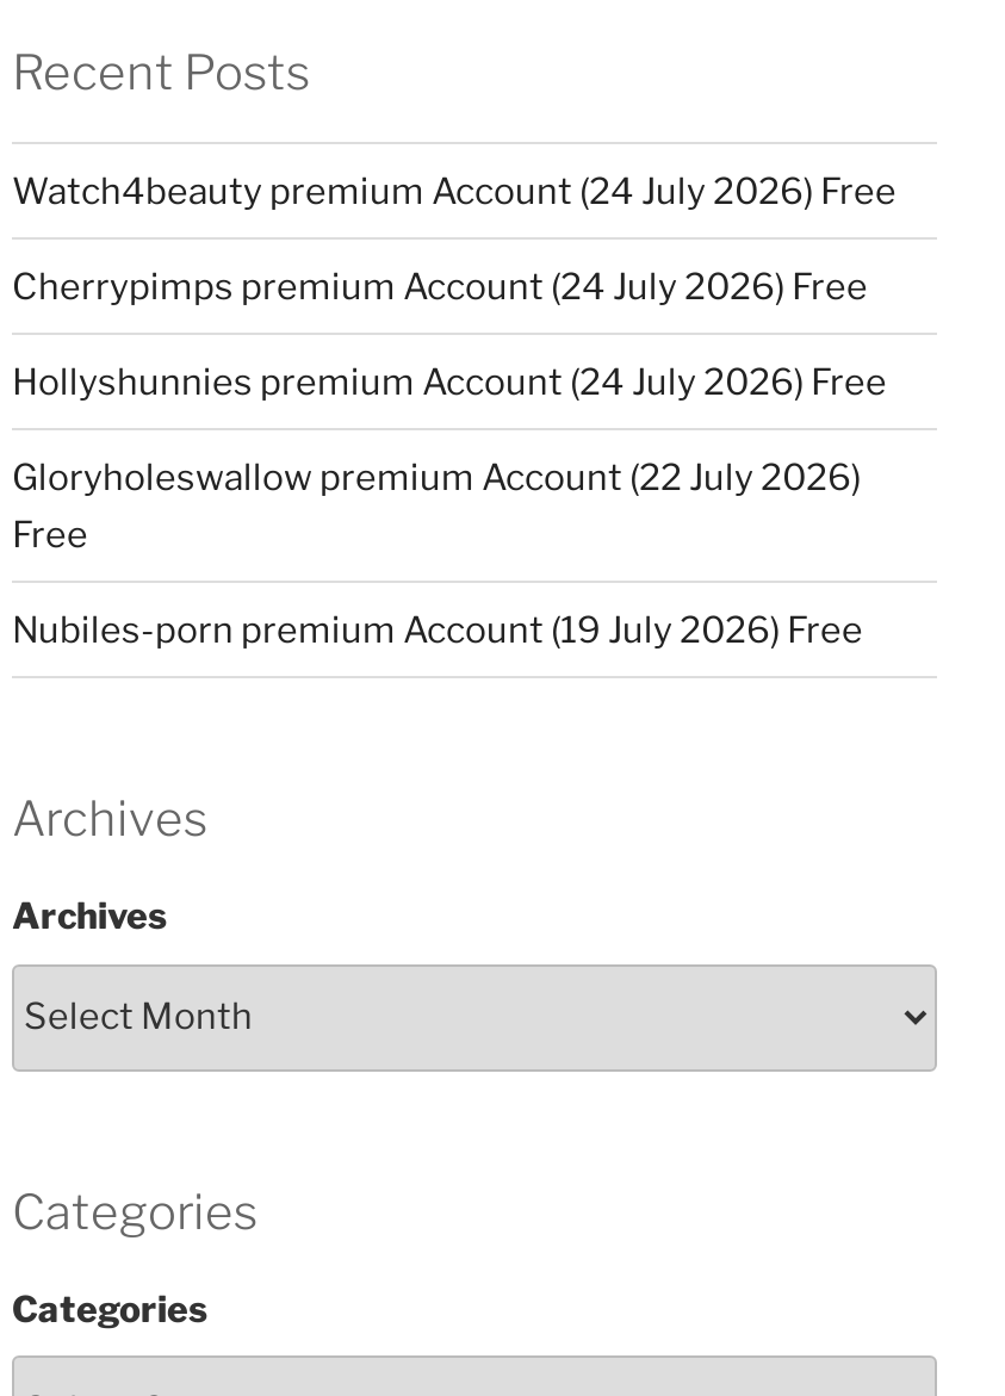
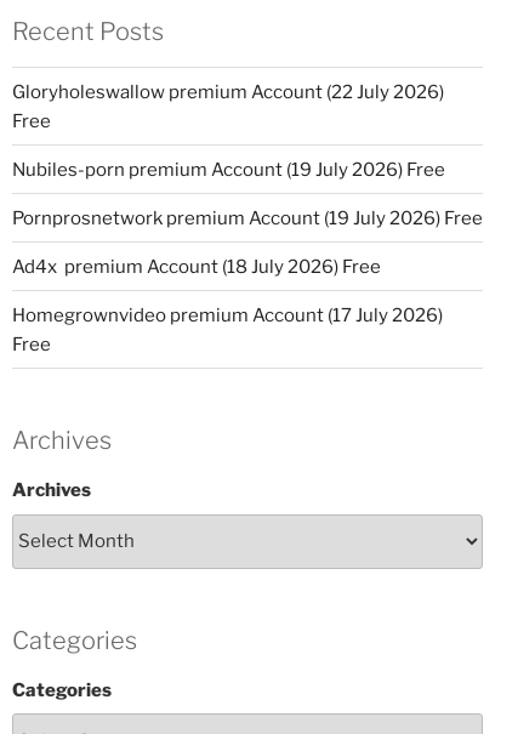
[12,170,897,403] Watch4beauty premium Account (24 July 2026) Free | Cherrypimps premium Account (24 July 2026) Free | Hollyshunnies premium Account (24 July 2026) Free -> none
moved [12,456,863,651] -> [12,81,445,180]: Gloryholeswallow premium Account (22 July 2026) | Free | Nubiles-porn premium Account (19 July 2026) Free
none -> [12,207,483,355] Pornprosnetwork premium Account (19 July 2026) Free | Ad4x premium Account (18 July 2026) Free | Homegrownvideo premium Account (17 July 2026) | Free

